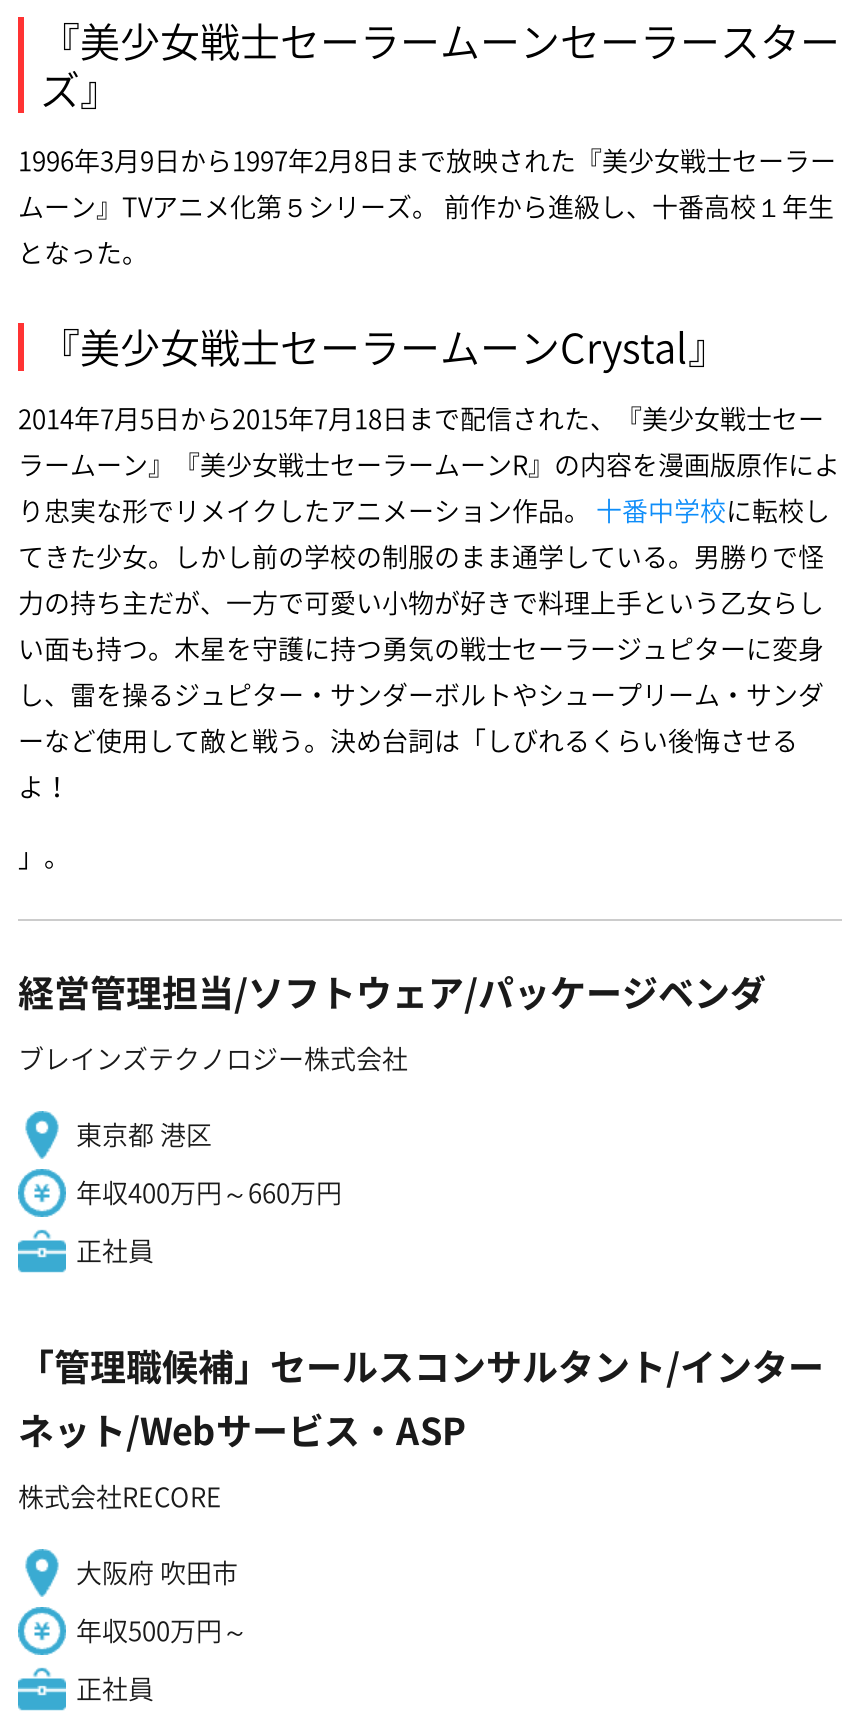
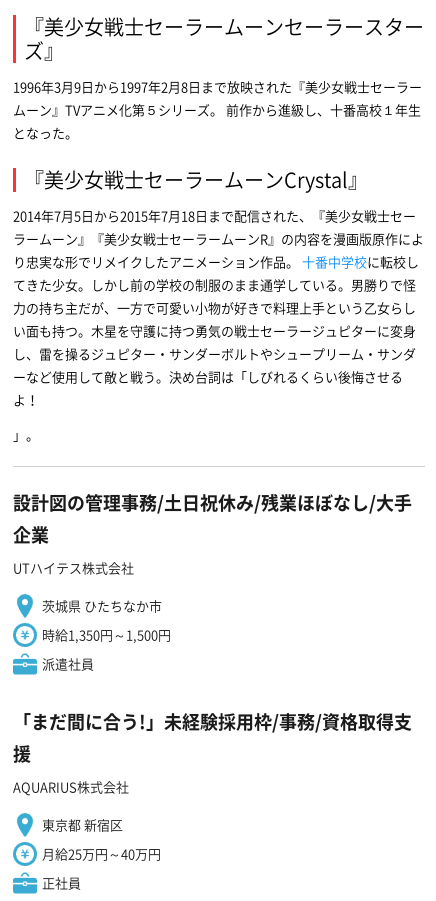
[18,965,766,1077] 経営管理担当/ソフトウェア/パッケージベンダ | ブレインズテクノロジー株式会社 -> [13,489,412,577] 設計図の管理事務/土日祝休み/残業ほぼなし/大手 | 企業 | UTハイテス株式会社
[76,1115,212,1153] 東京都 港区 -> [42,596,162,615] 茨城県 ひたちなか市
[76,1173,342,1211] 年収400万円～660万円 -> [42,625,171,644] 時給1,350円～1,500円
[76,1231,154,1269] 正社員 -> [42,654,94,673] 派遣社員
[18,1339,824,1515] 「管理職候補」セールスコンサルタント/インター | ネット/Webサービス・ASP | 株式会社RECORE -> [13,708,412,796] 「まだ間に合う!」未経験採用枠/事務/資格取得支 | 援 | AQUARIUS株式会社
[76,1553,238,1591] 大阪府 吹田市 -> [42,815,123,834] 東京都 新宿区
[76,1611,248,1649] 年収500万円～ -> [42,844,161,863] 月給25万円～40万円

